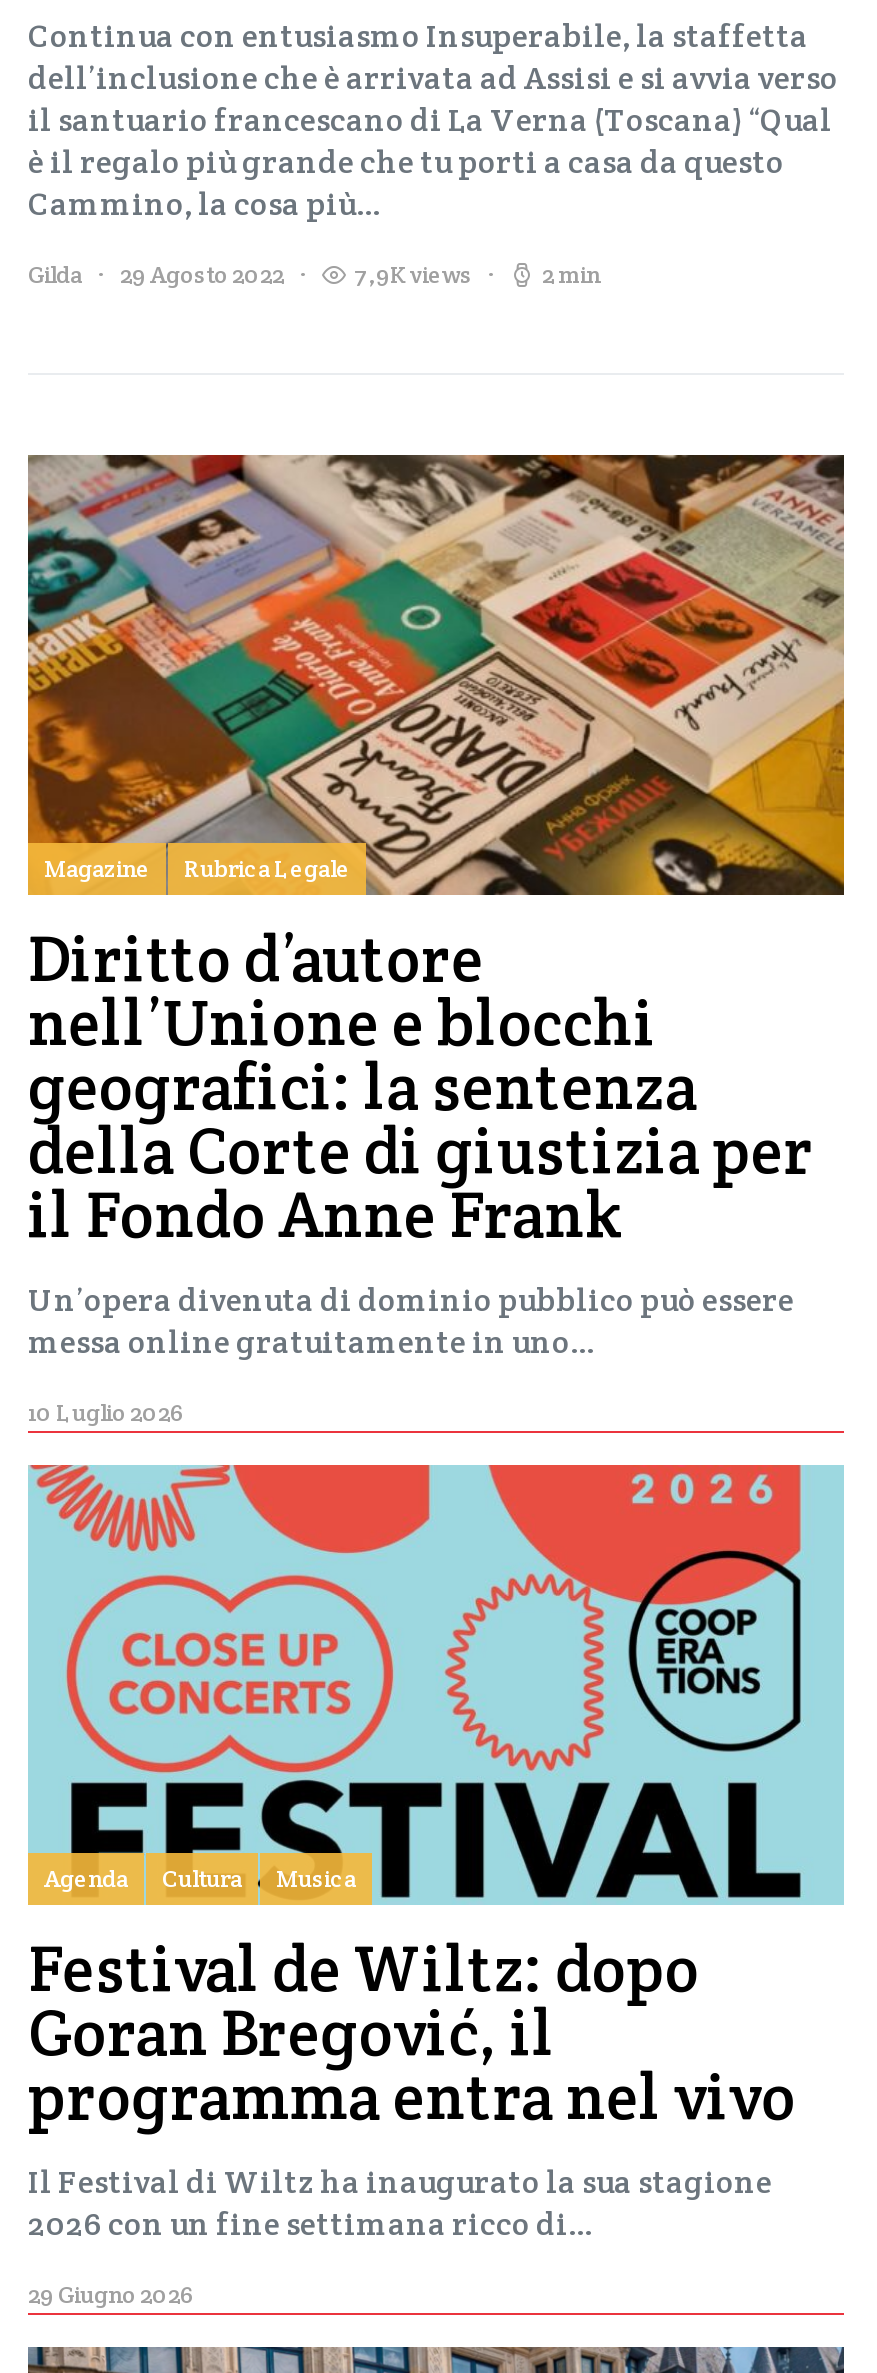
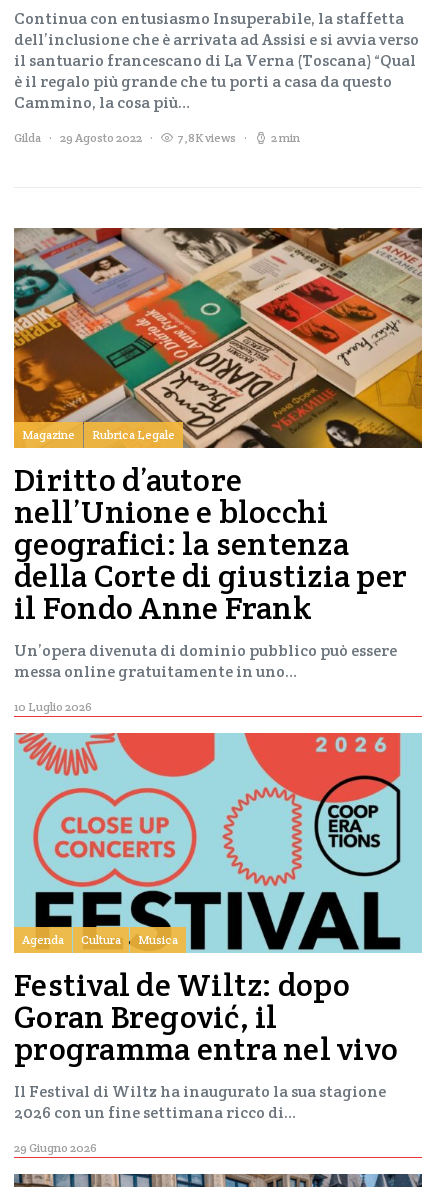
[354,259,472,289] 7,9K views -> [177,130,236,145] 7,8K views

